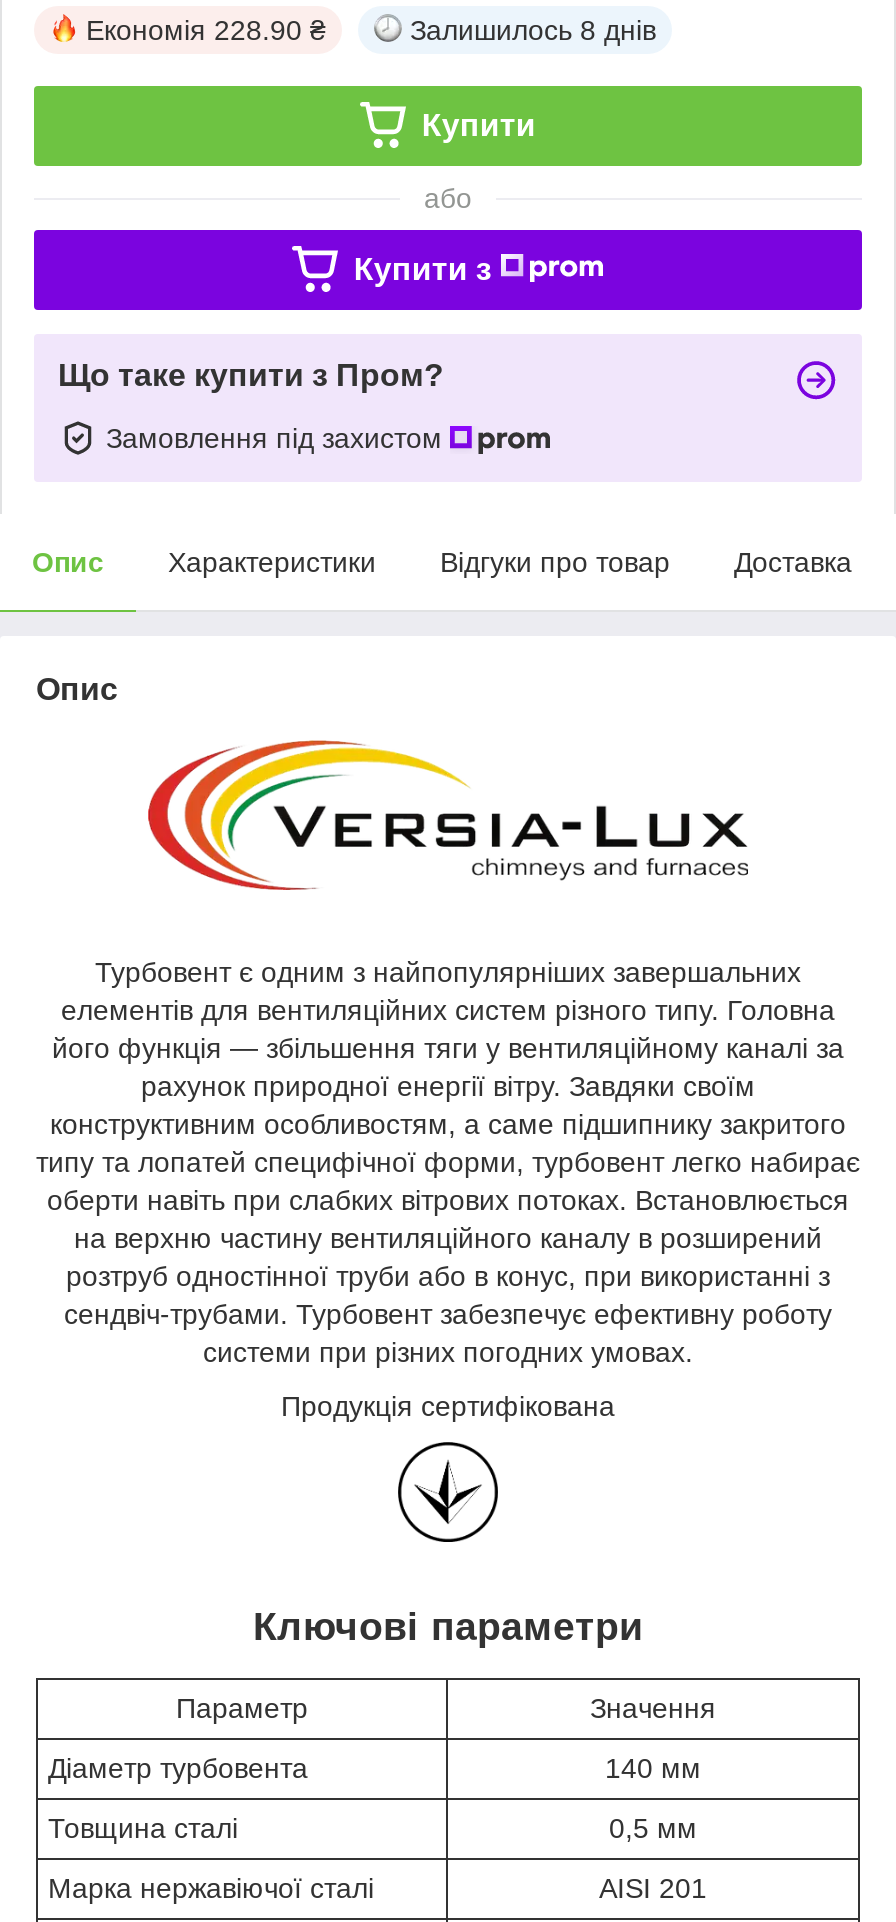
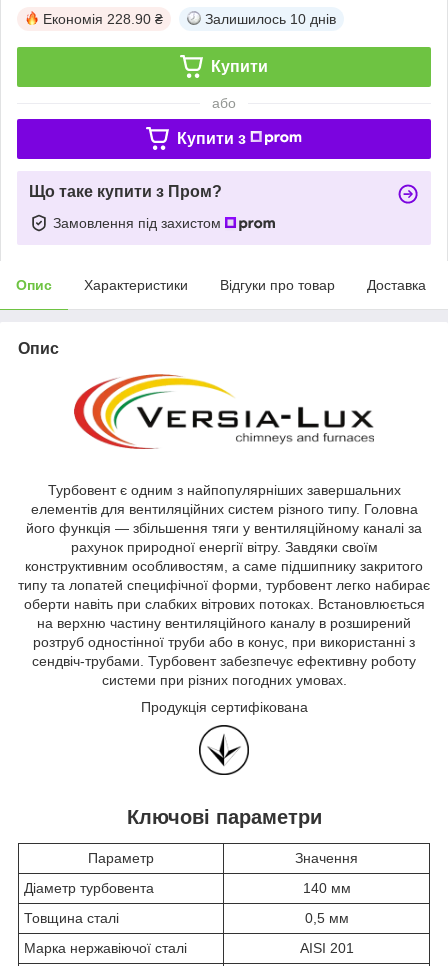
[410,14,656,46] Залишилось 8 днів -> [205,11,336,27] Залишилось 10 днів

